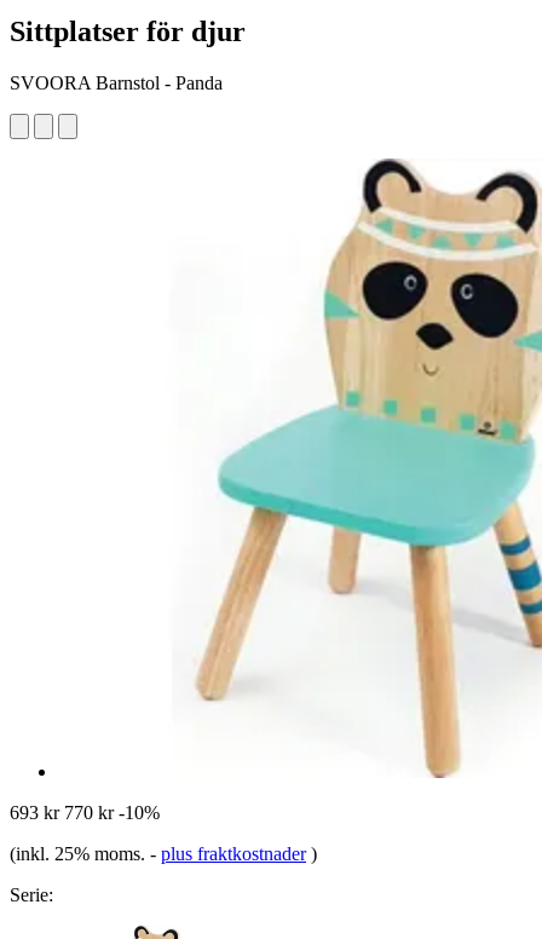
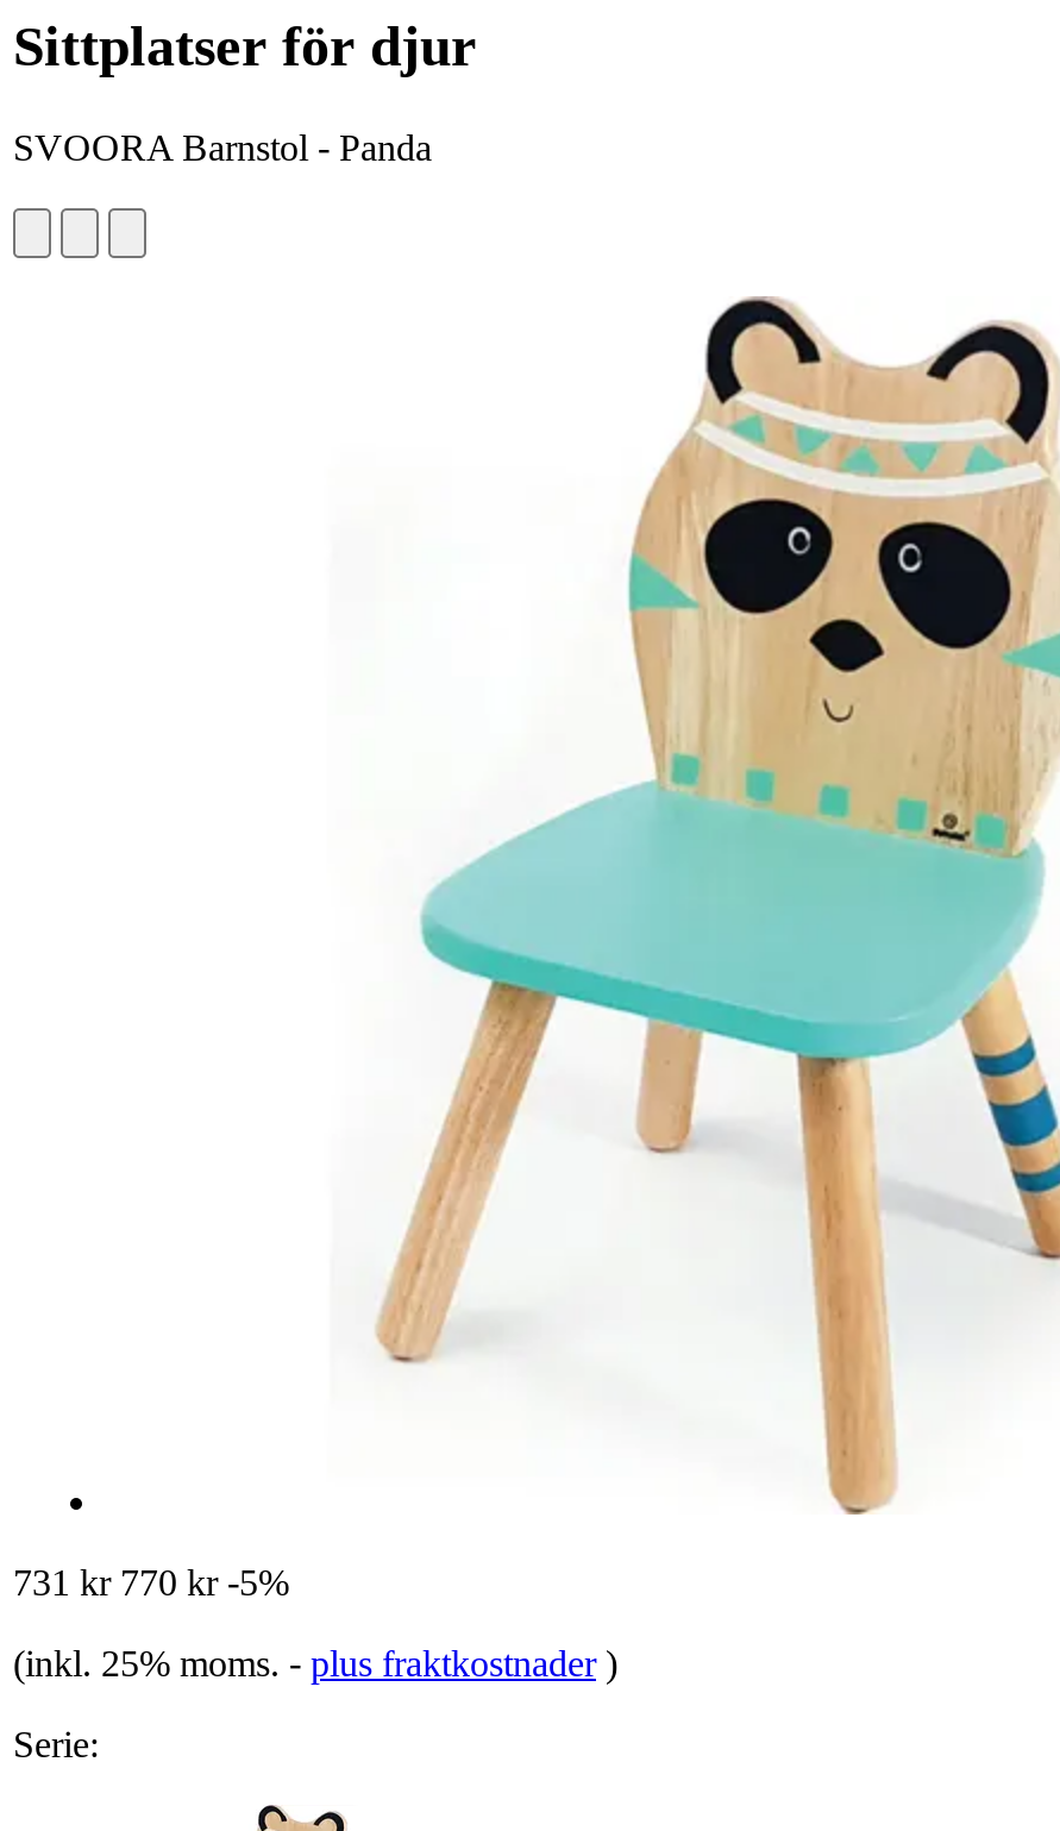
[10,802,160,823] 693 kr 770 kr -10% -> [13,1562,289,1602] 731 kr 770 kr -5%

